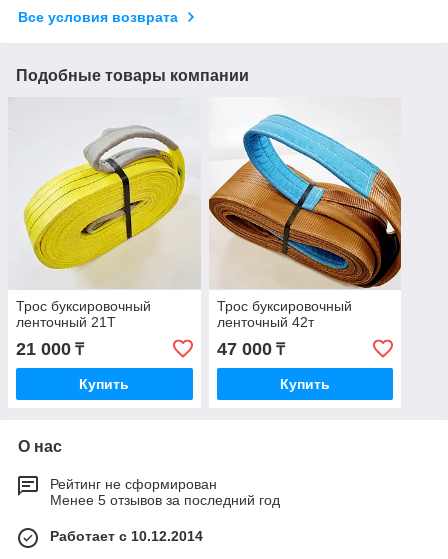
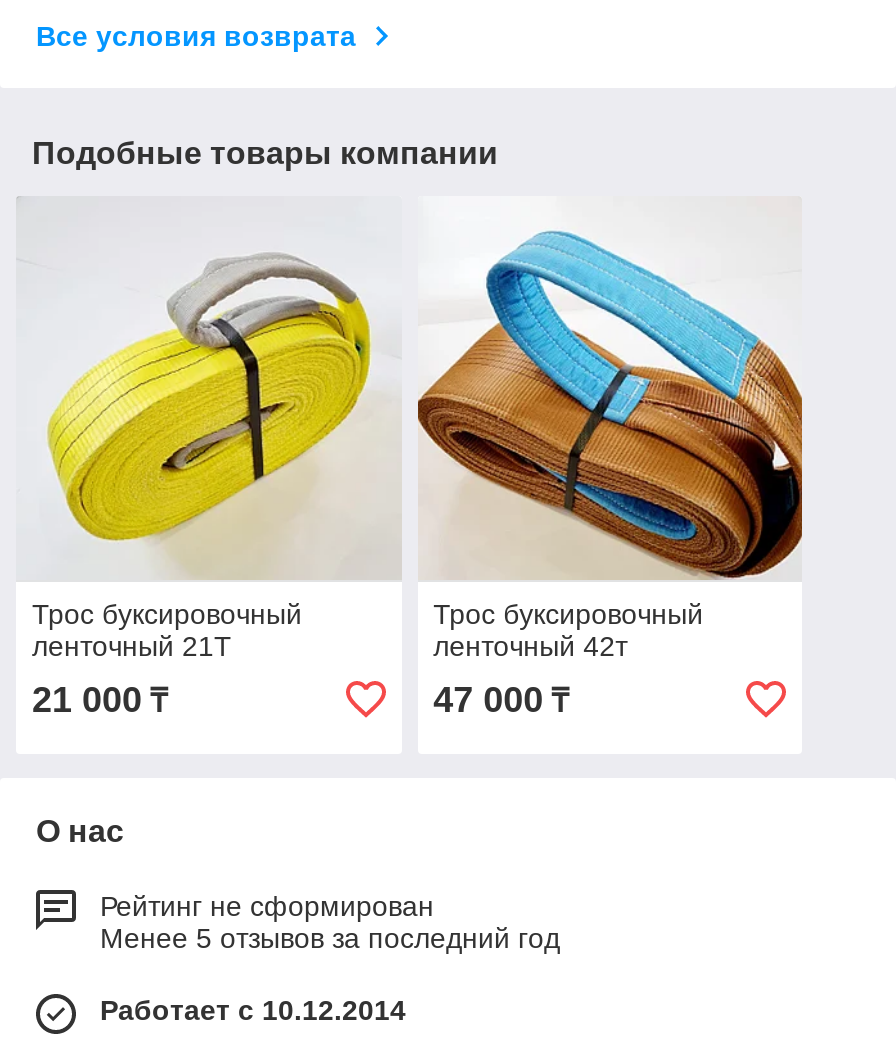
[79,376,129,392] Купить -> none
[280,376,330,392] Купить -> none

